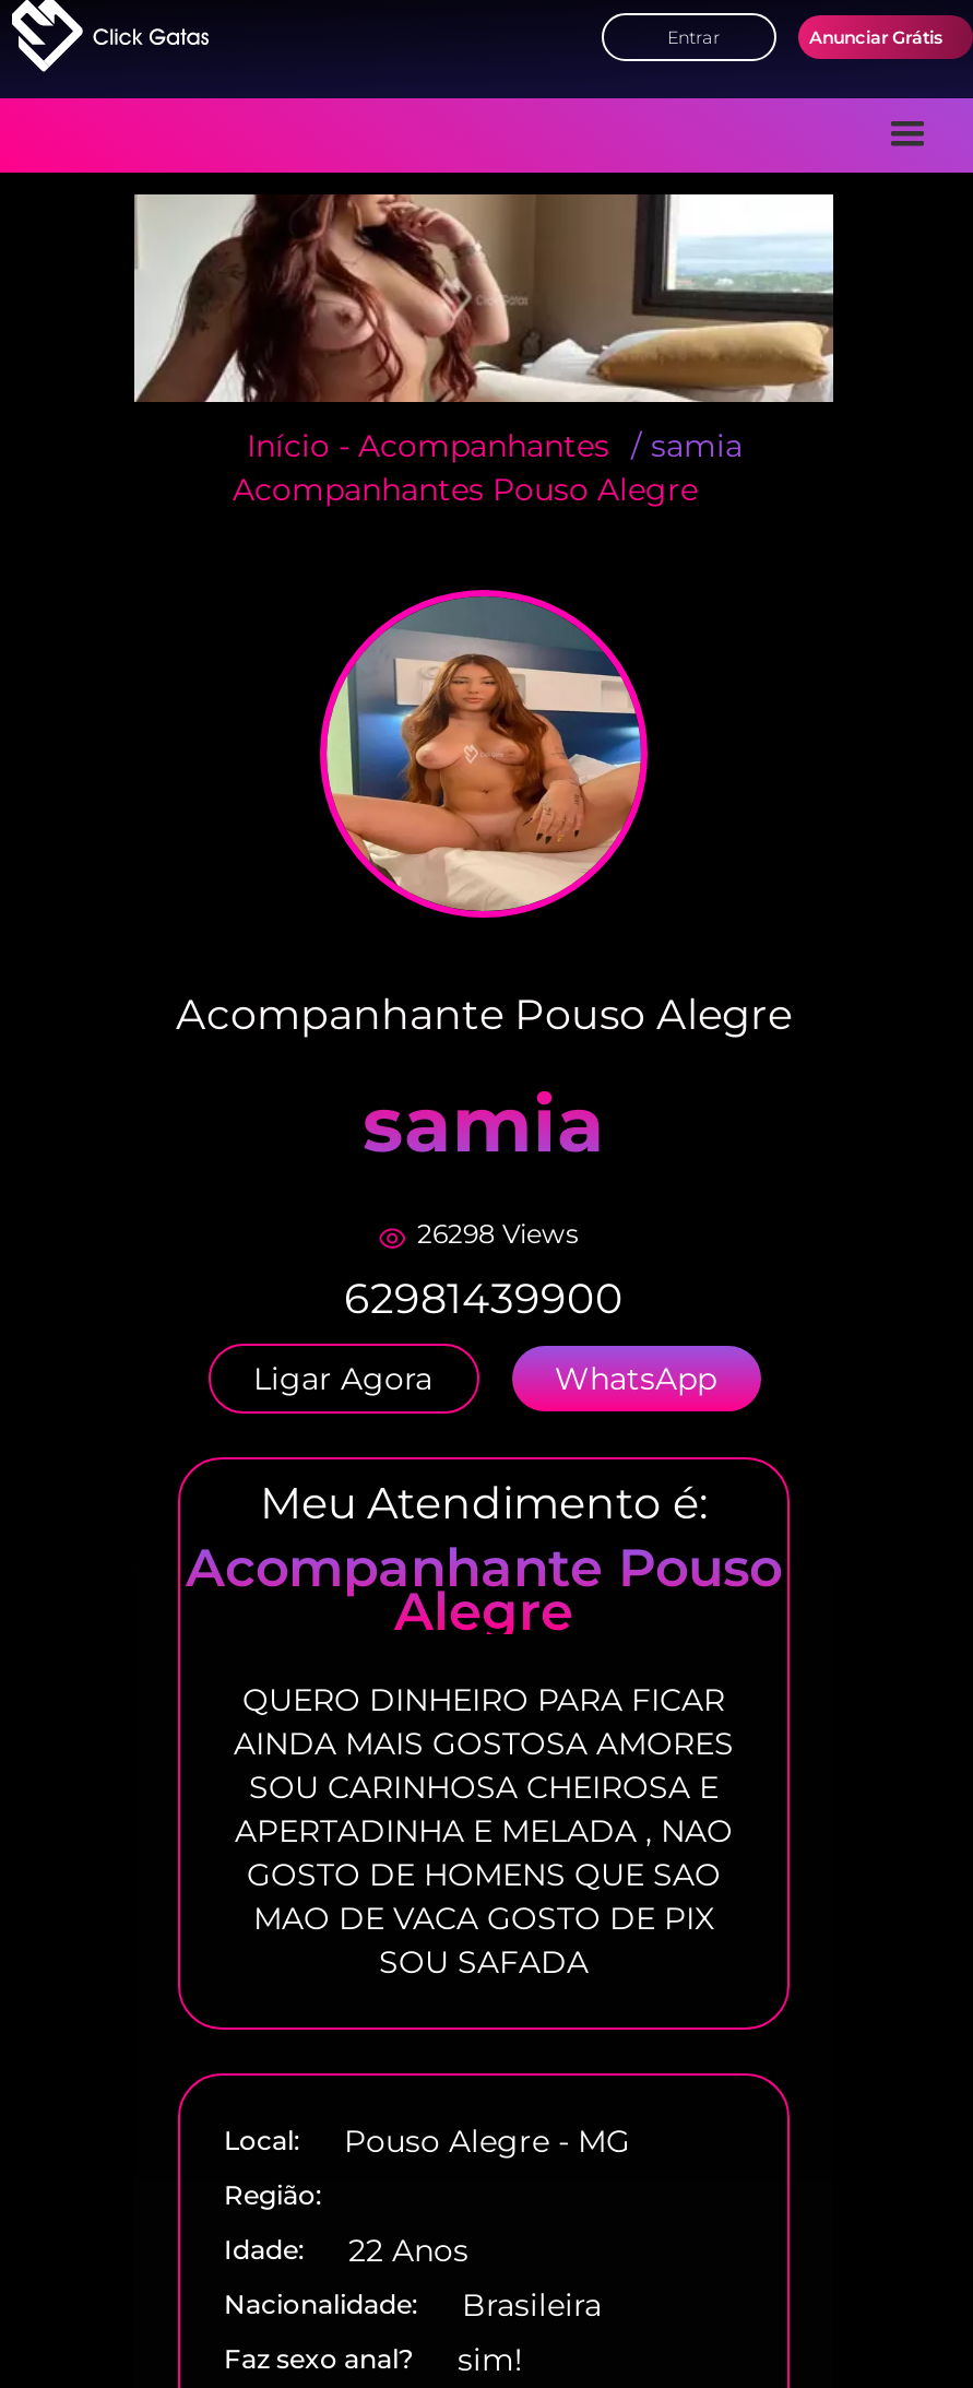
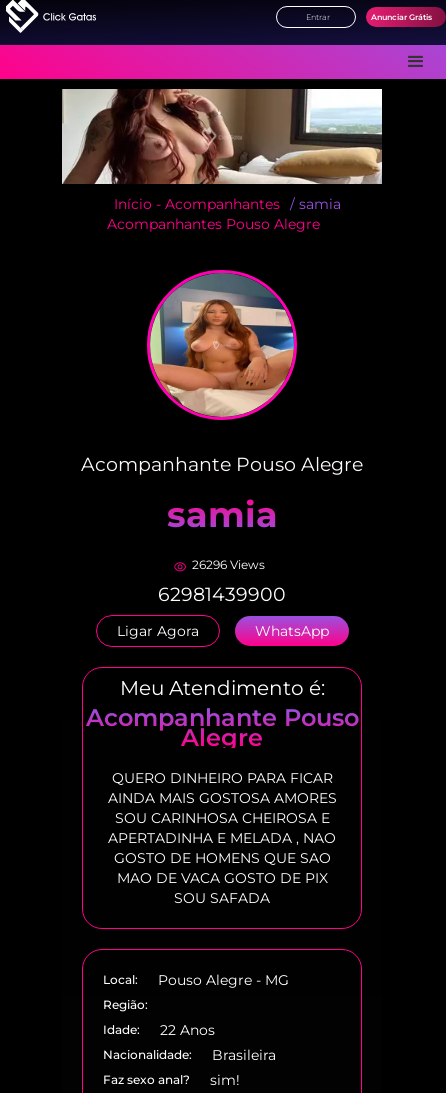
[417,1217,579,1250] 26298 Views -> [192,557,265,572] 26296 Views

